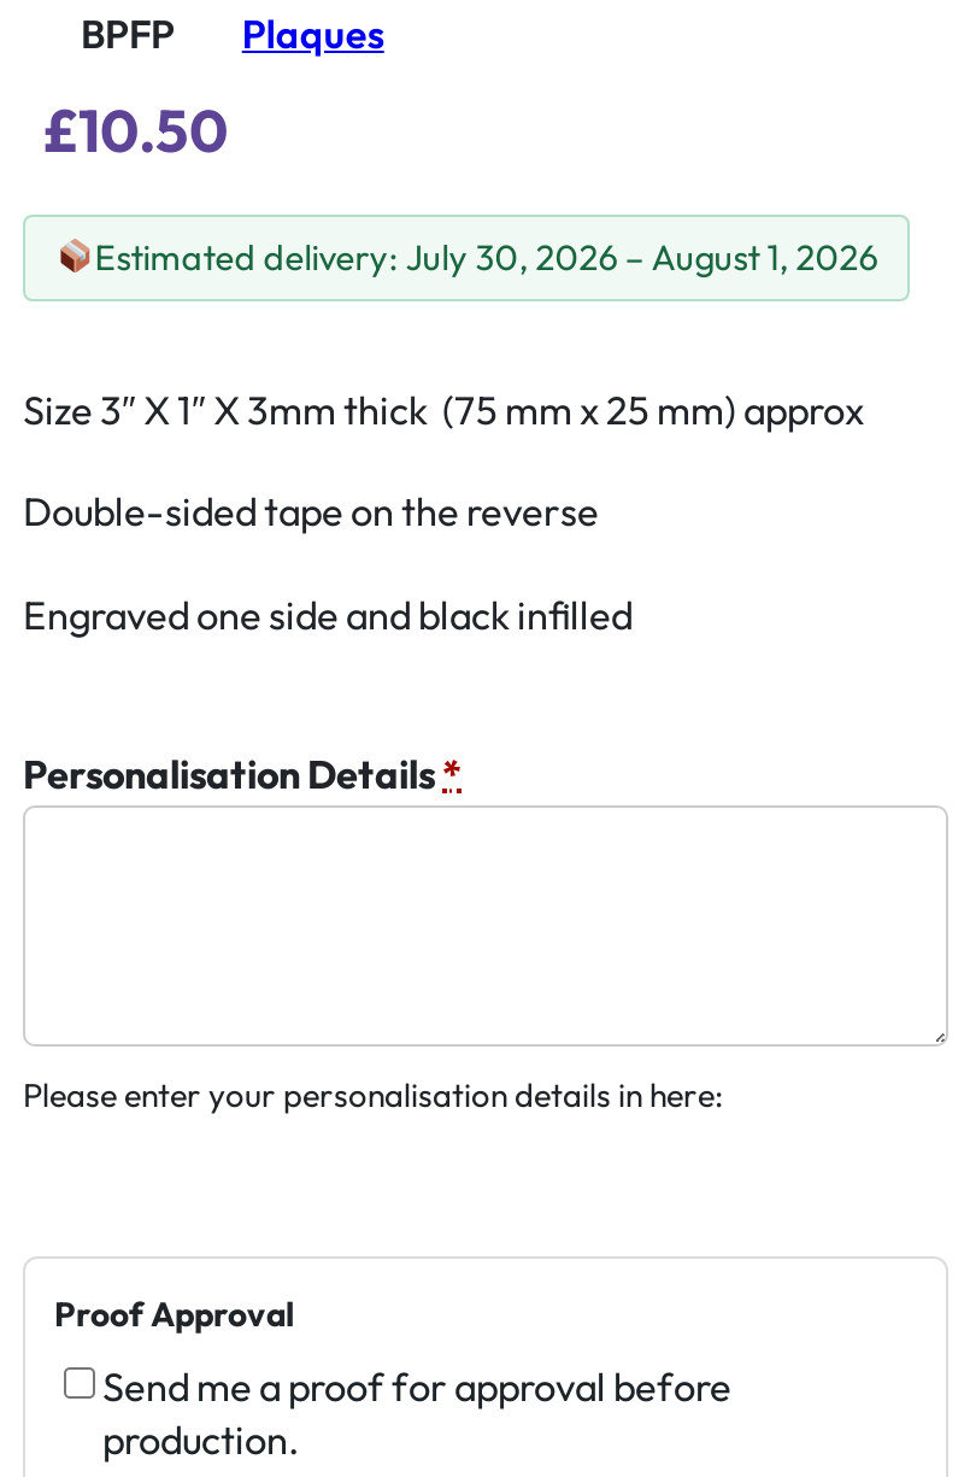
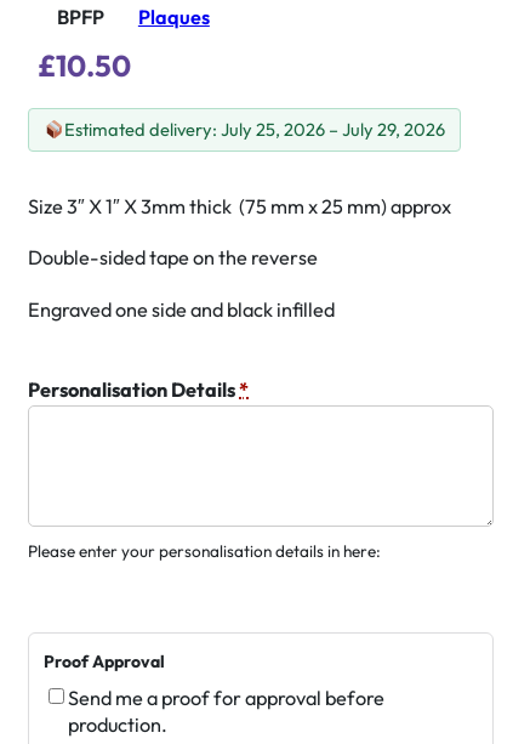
[94,234,878,280] Estimated delivery: July 30, 2026 – August 1, 2026 -> [64,118,445,141] Estimated delivery: July 25, 2026 – July 29, 2026

